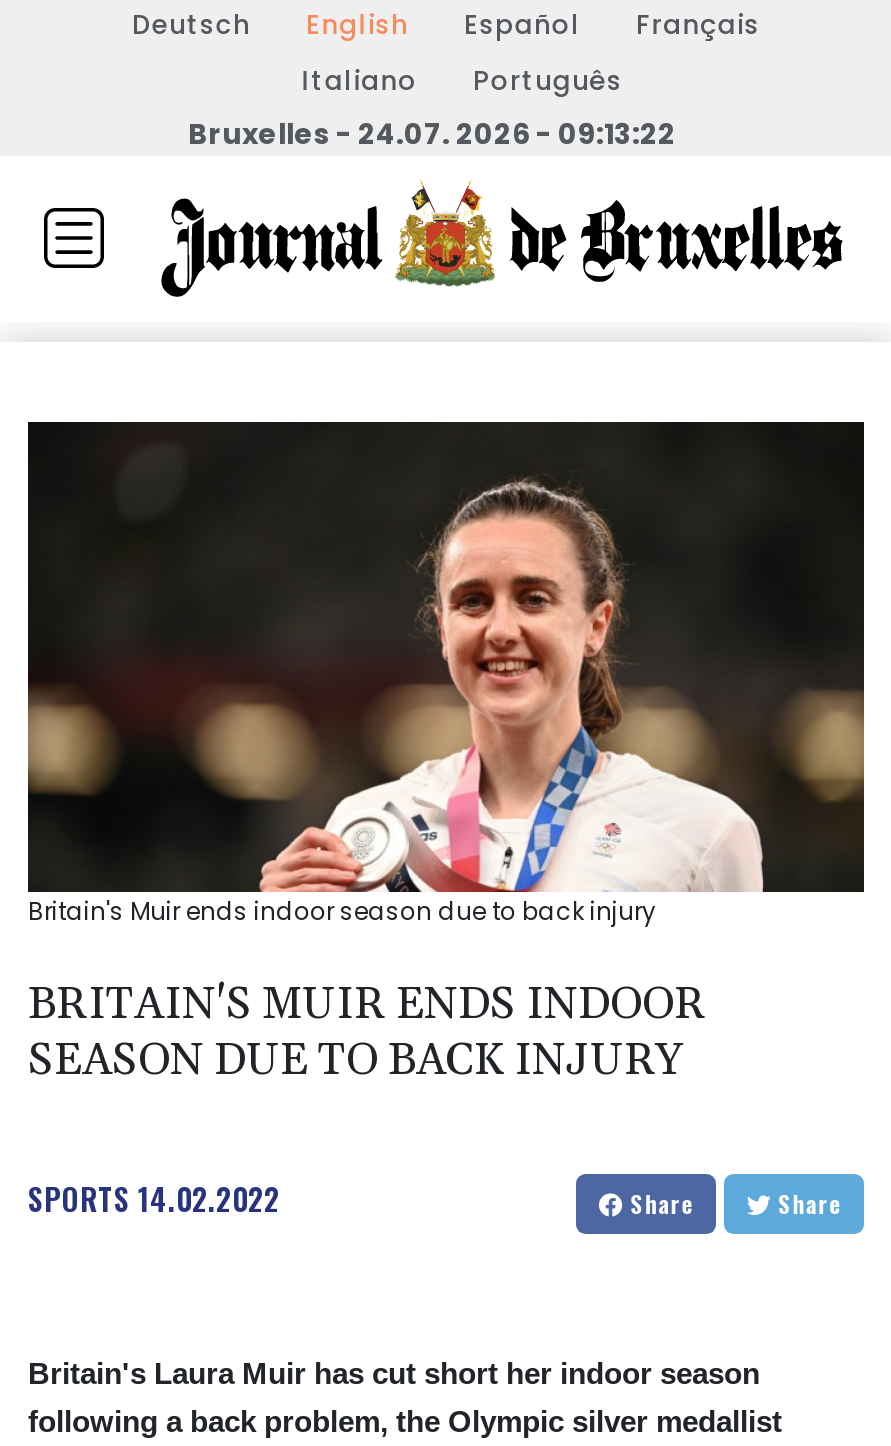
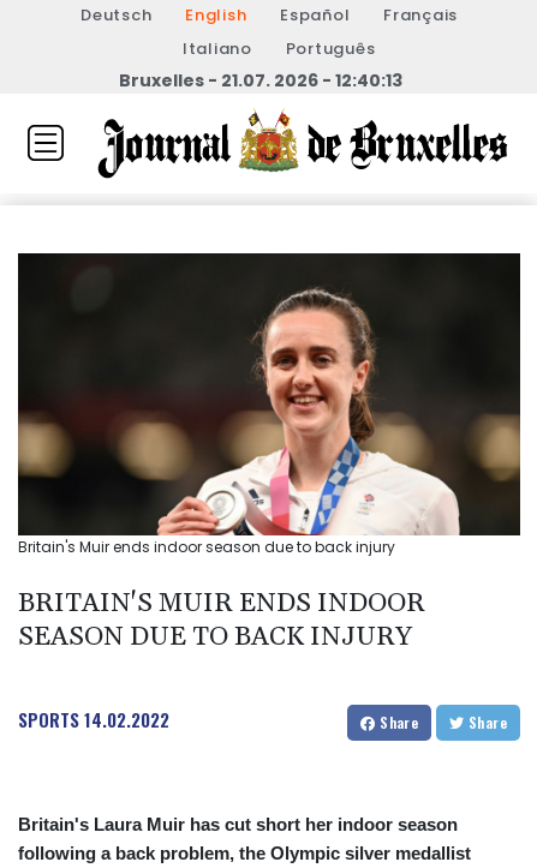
[188,114,676,154] Bruxelles - 24.07. 2026 - 09:13:22 -> [119,68,402,92] Bruxelles - 21.07. 2026 - 12:40:13

